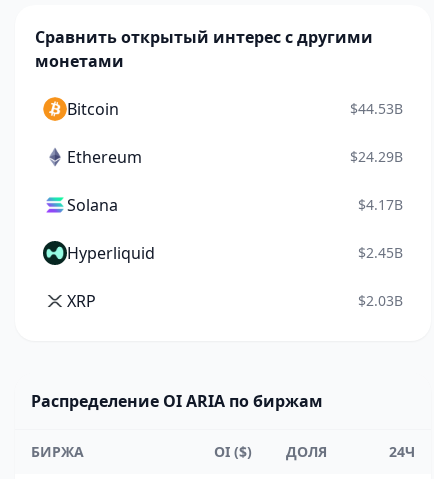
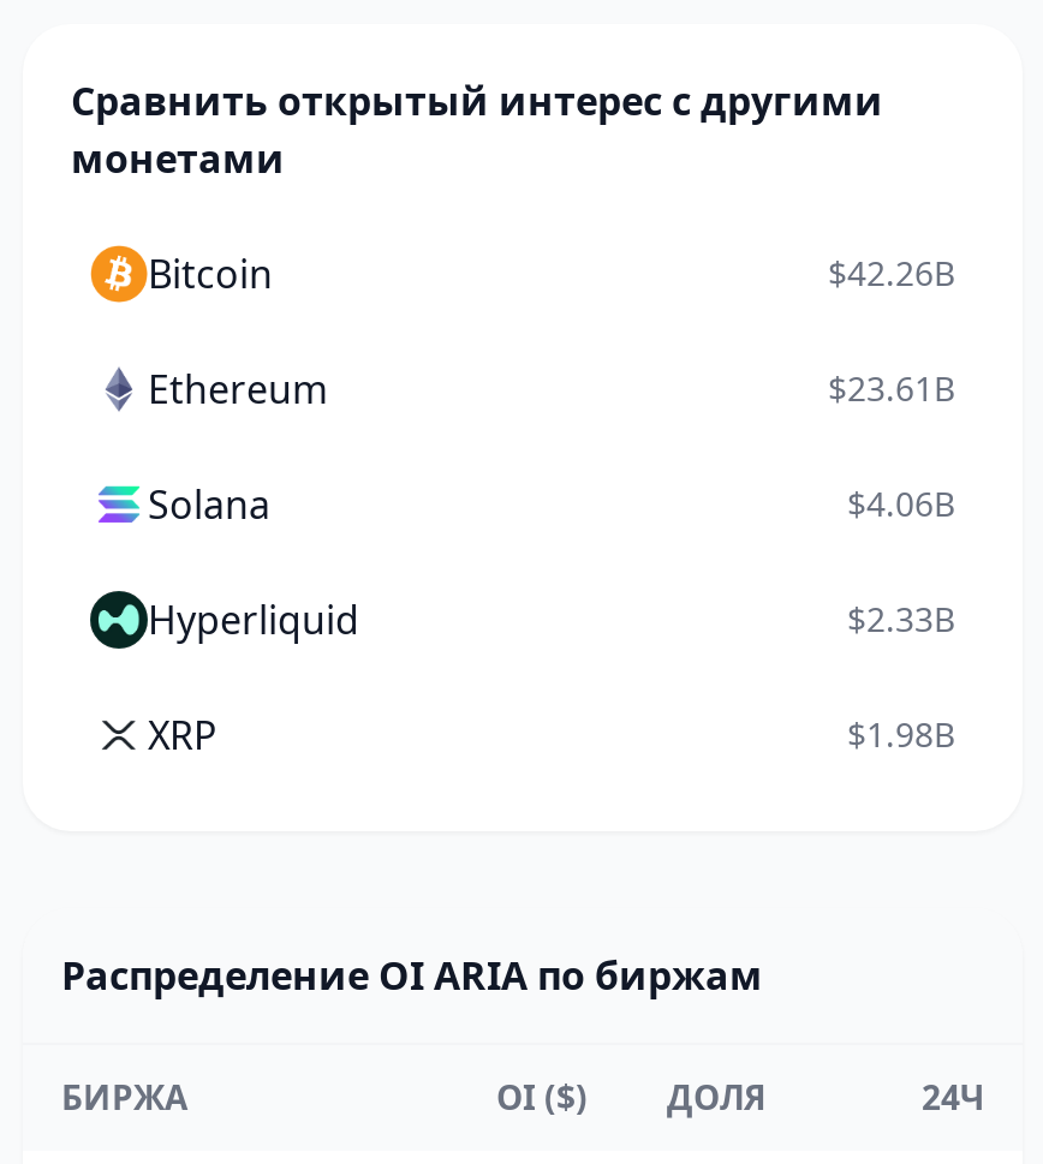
[350,99,403,118] $44.53B -> [828,250,955,296] $42.26B
[350,147,403,166] $24.29B -> [828,365,955,411] $23.61B
[358,195,403,214] $4.17B -> [847,480,955,526] $4.06B
[358,243,403,262] $2.45B -> [847,596,955,641] $2.33B
[358,291,403,310] $2.03B -> [847,711,955,757] $1.98B

